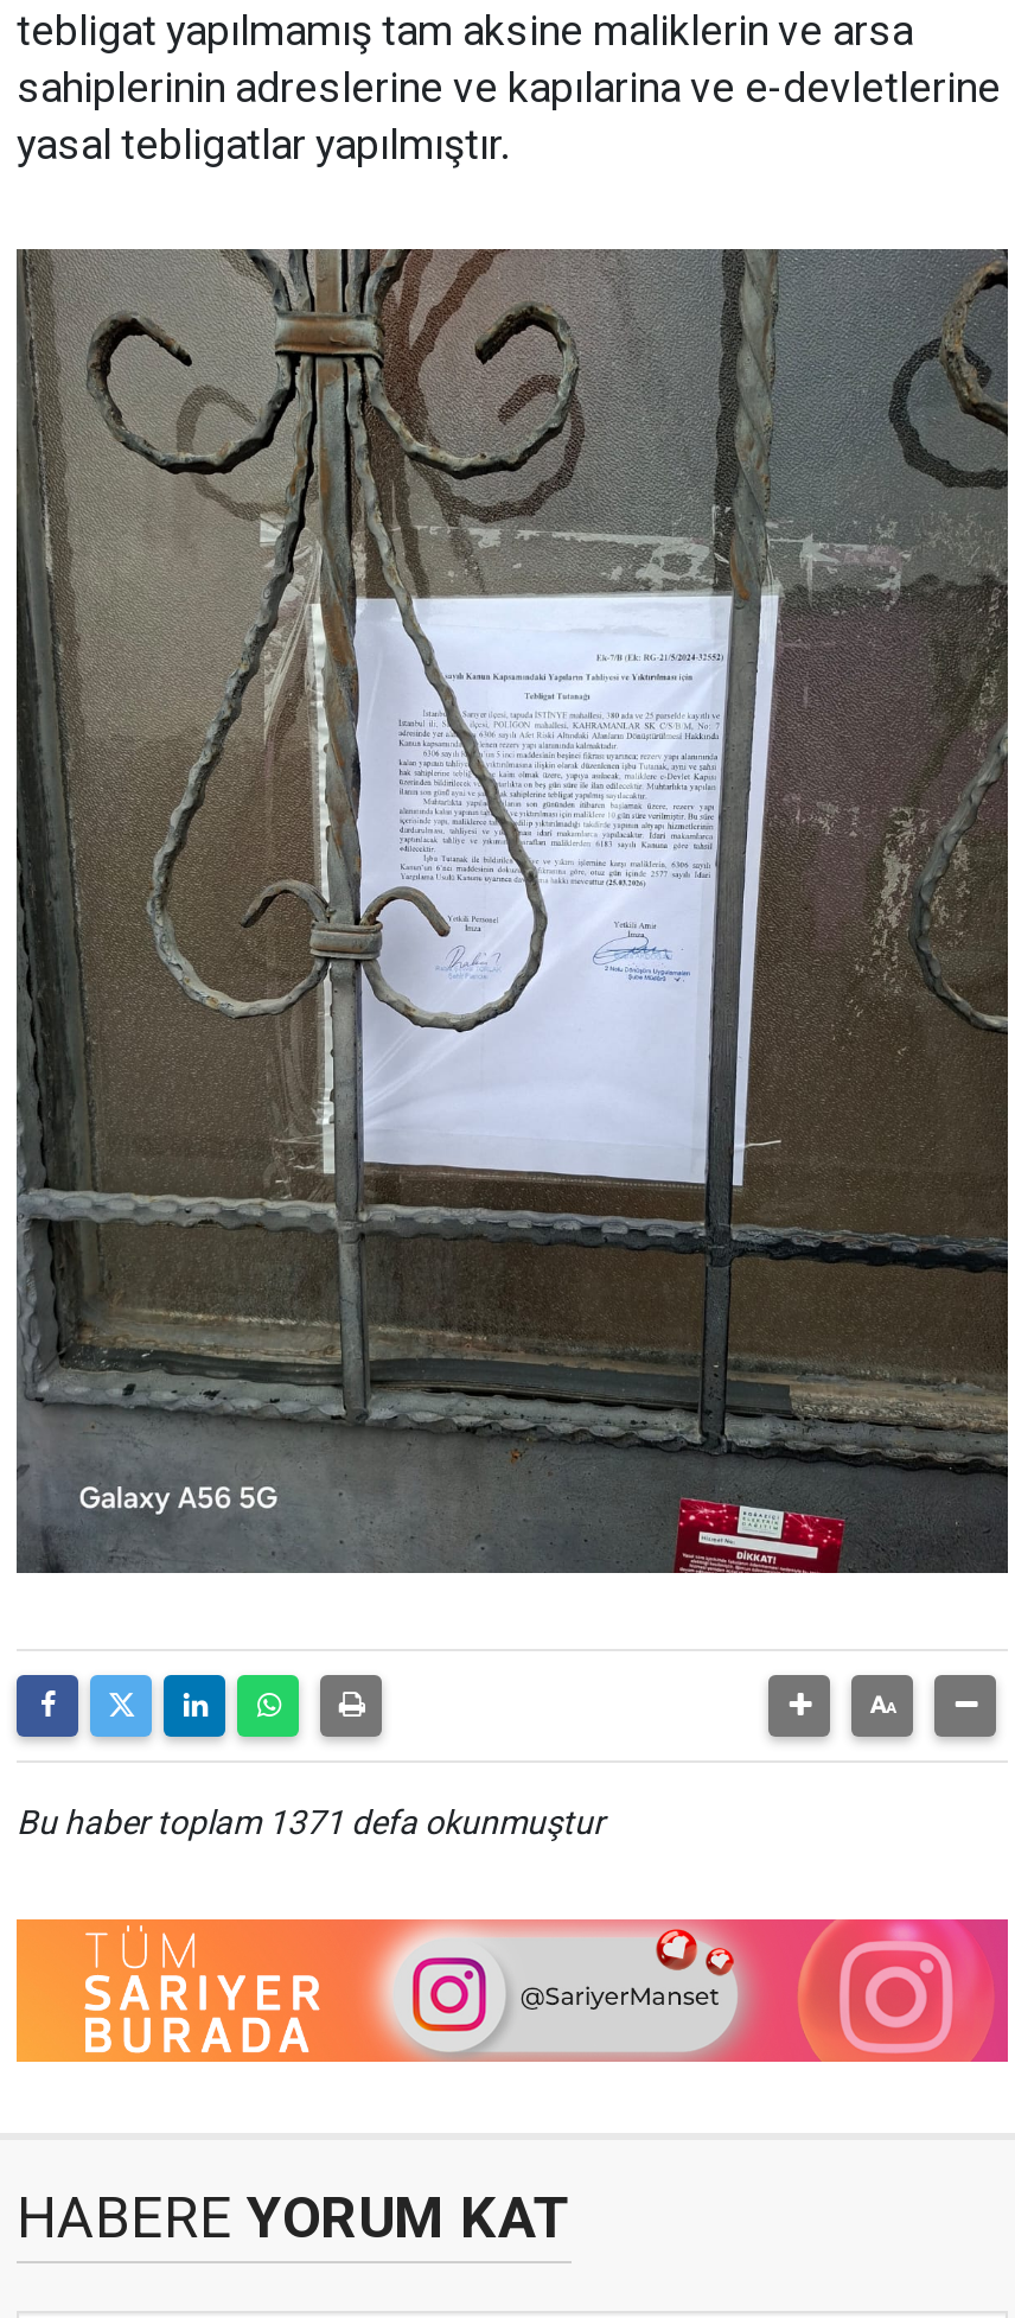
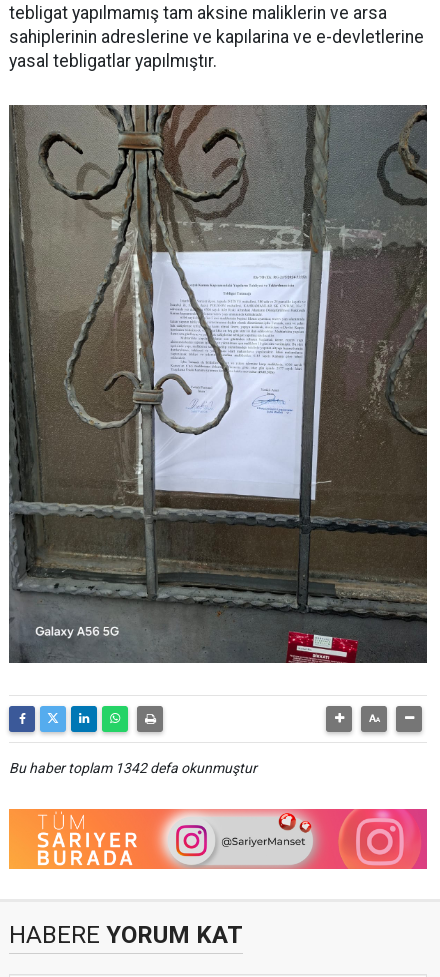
[17,1802,605,1840] Bu haber toplam 1371 defa okunmuştur -> [9,759,257,775] Bu haber toplam 1342 defa okunmuştur

